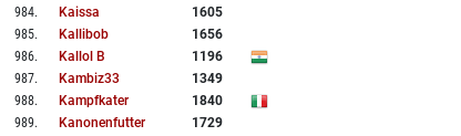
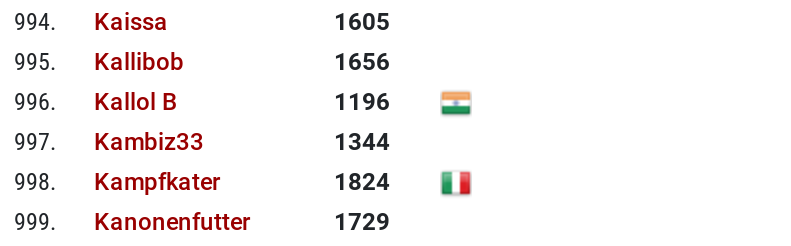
[14,5,100,20] 984. Kaissa -> [14,8,168,36] 994. Kaissa
[14,27,109,42] 985. Kallibob -> [14,48,184,76] 995. Kallibob
[14,49,105,64] 986. Kallol B -> [14,88,178,116] 996. Kallol B
[14,71,120,86] 987. Kambiz33 -> [14,128,204,156] 997. Kambiz33
[192,71,223,86] 1349 -> [334,128,390,156] 1344
[14,93,129,109] 988. Kampfkater -> [14,168,220,196] 998. Kampfkater
[192,93,223,109] 1840 -> [334,168,390,196] 1824
[14,115,145,131] 989. Kanonenfutter -> [14,208,250,236] 999. Kanonenfutter

